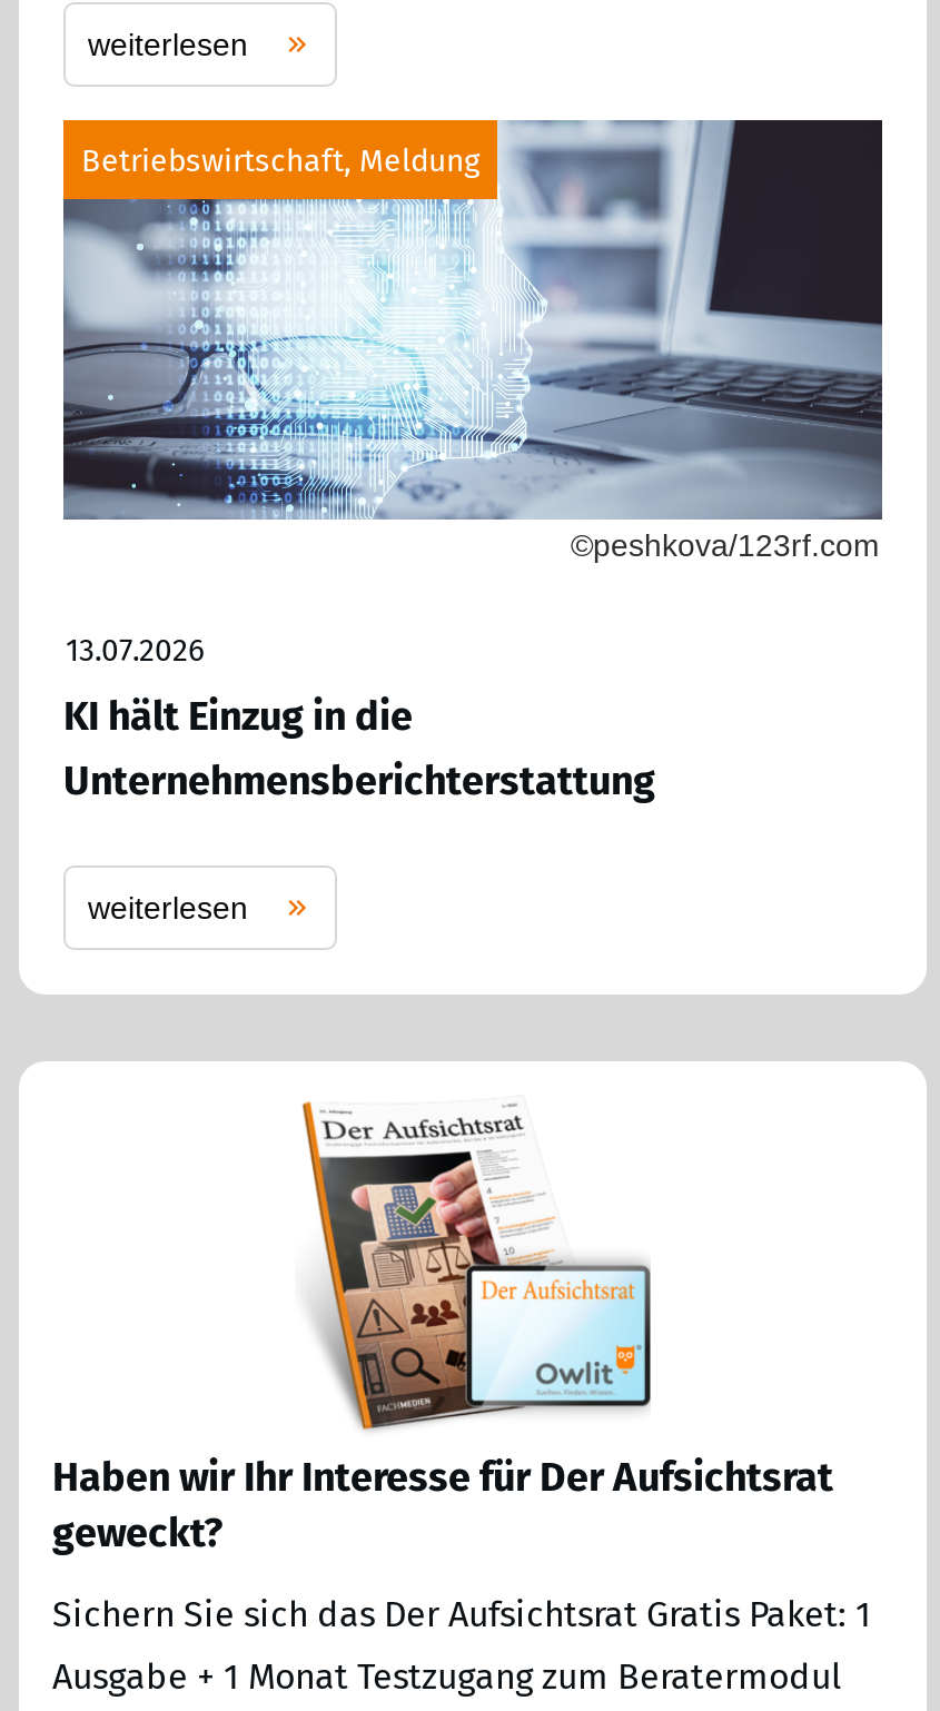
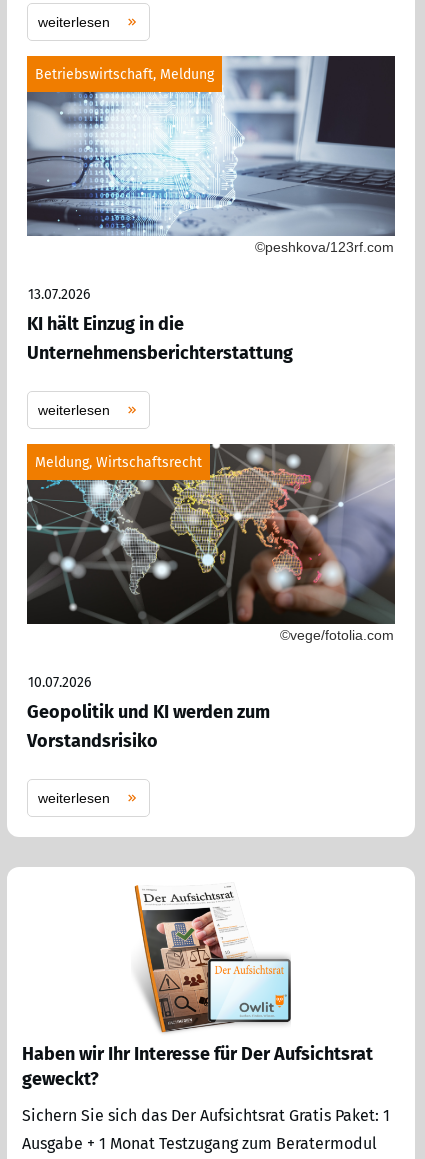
none -> [26,443,396,625] [image] | Meldung, Wirtschaftsrecht
none -> [27,627,394,806] ©vege/fotolia.com | 10.07.2026 | Geopolitik und KI werden zum | Vorstandsrisiko | weiterlesen

